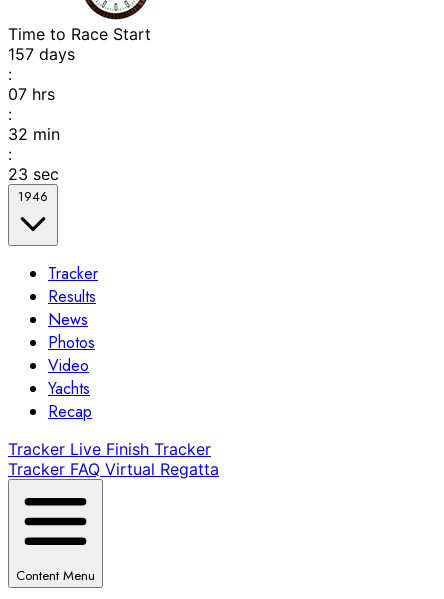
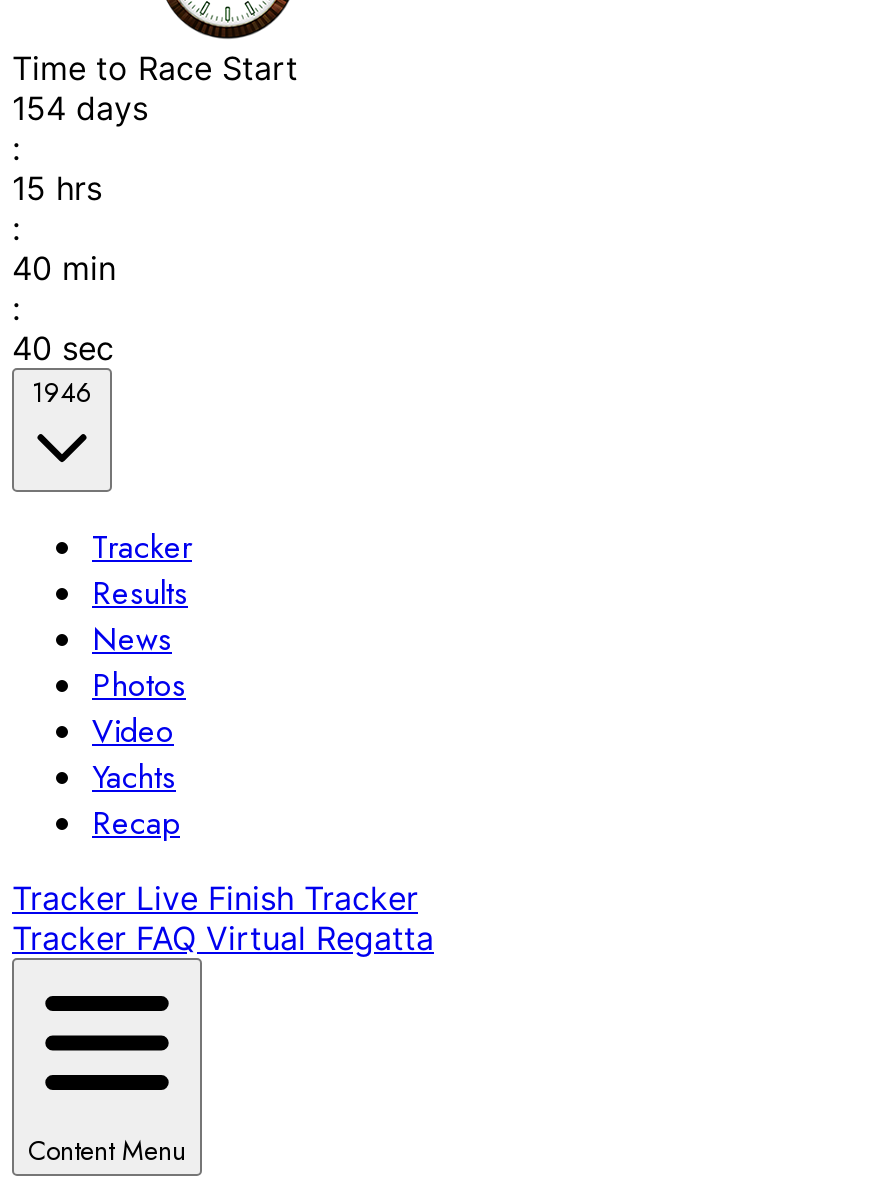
[8,44,75,64] 157 days -> [12,88,148,128] 154 days
[8,84,55,104] 07 hrs -> [12,168,102,208] 15 hrs
[8,124,60,144] 32 min -> [12,248,116,288] 40 min
[8,164,59,184] 23 sec -> [12,328,114,368] 40 sec

